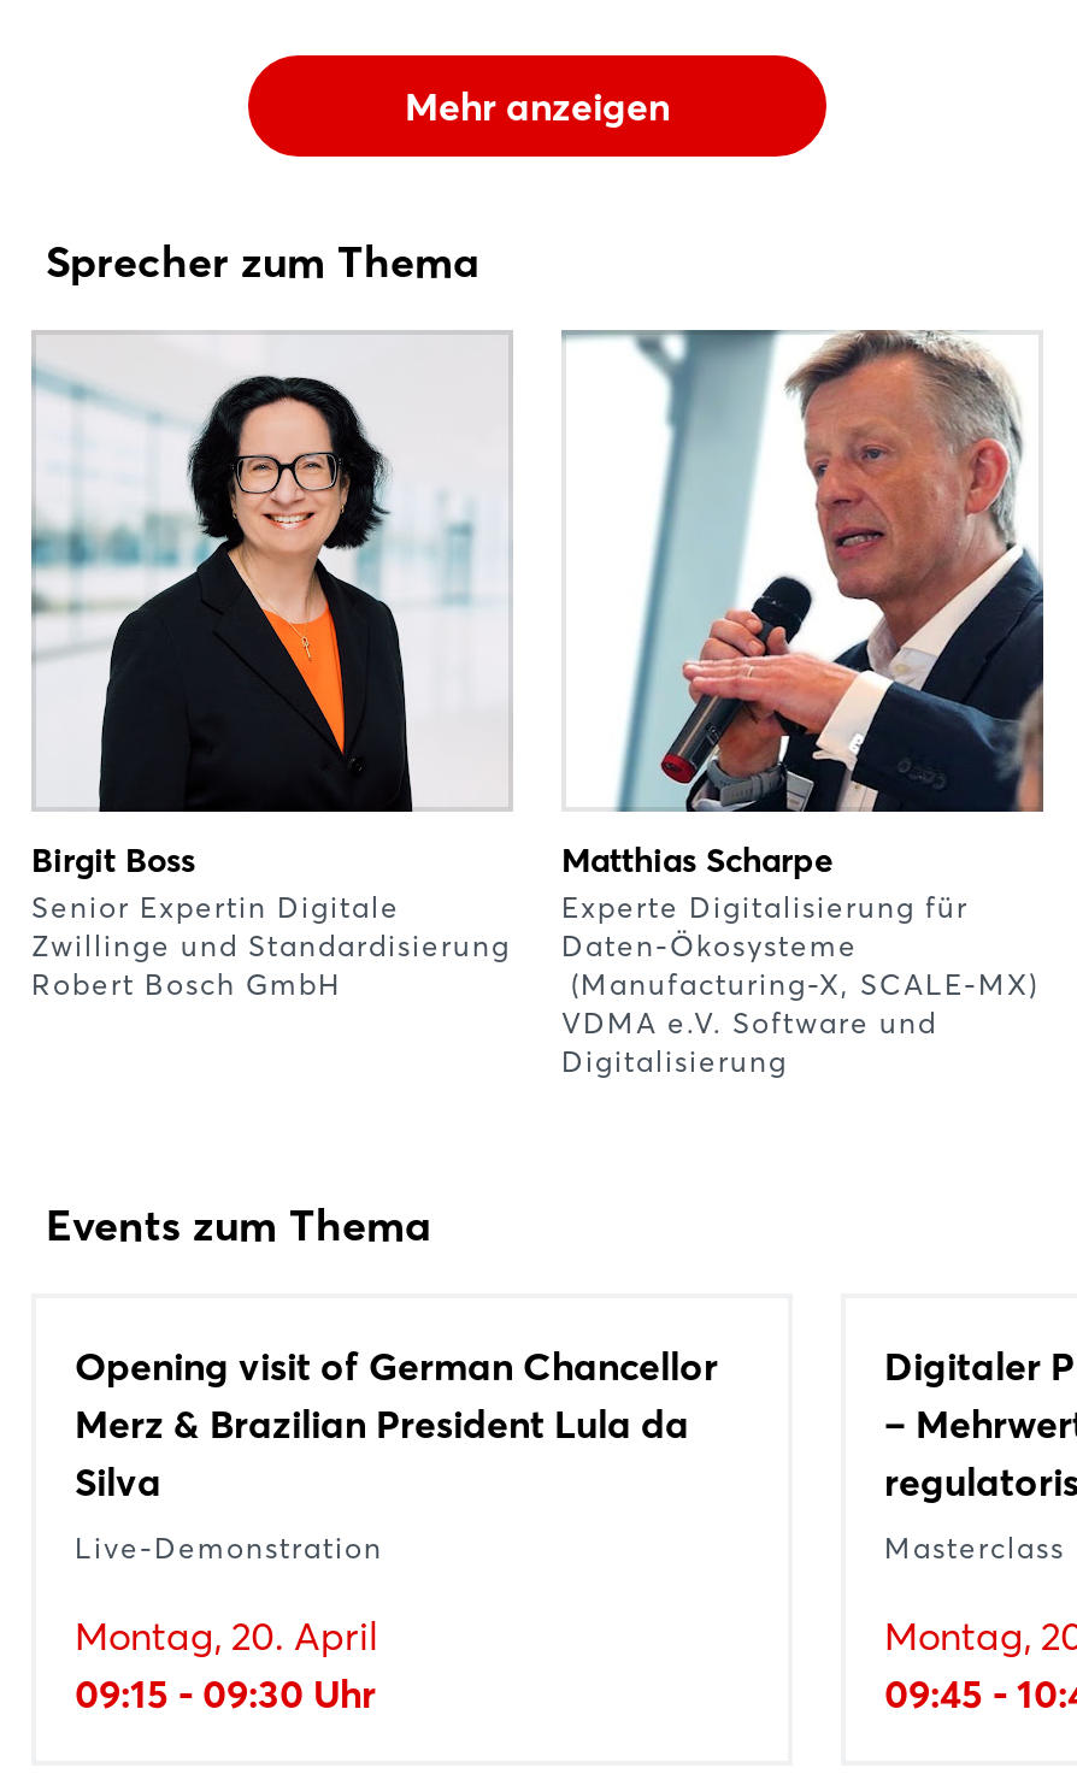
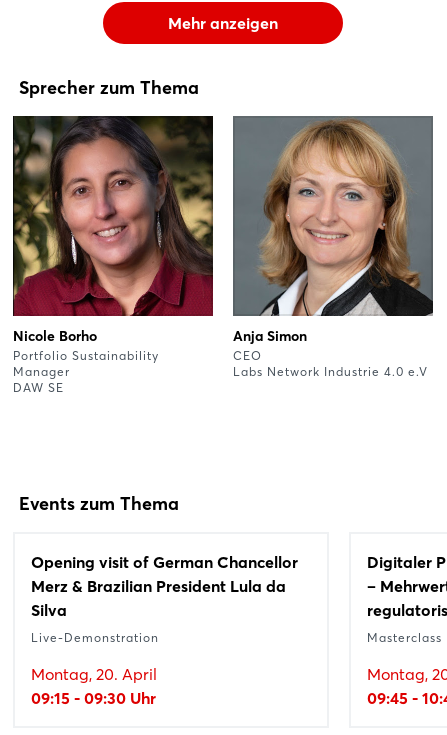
[29,330,513,1001] [image] | Birgit Boss | Senior Expertin Digitale | Zwillinge und Standardisierung | Robert Bosch GmbH -> [12,115,214,394] [image] | Nicole Borho | Portfolio Sustainability | Manager | DAW SE
[561,330,1043,1078] [image] | Matthias Scharpe | Experte Digitalisierung für | Daten-Ökosysteme | (Manufacturing-X, SCALE-MX) | VDMA e.V. Software und | Digitalisierung -> [232,115,434,378] [image] | Anja Simon | CEO | Labs Network Industrie 4.0 e.V

